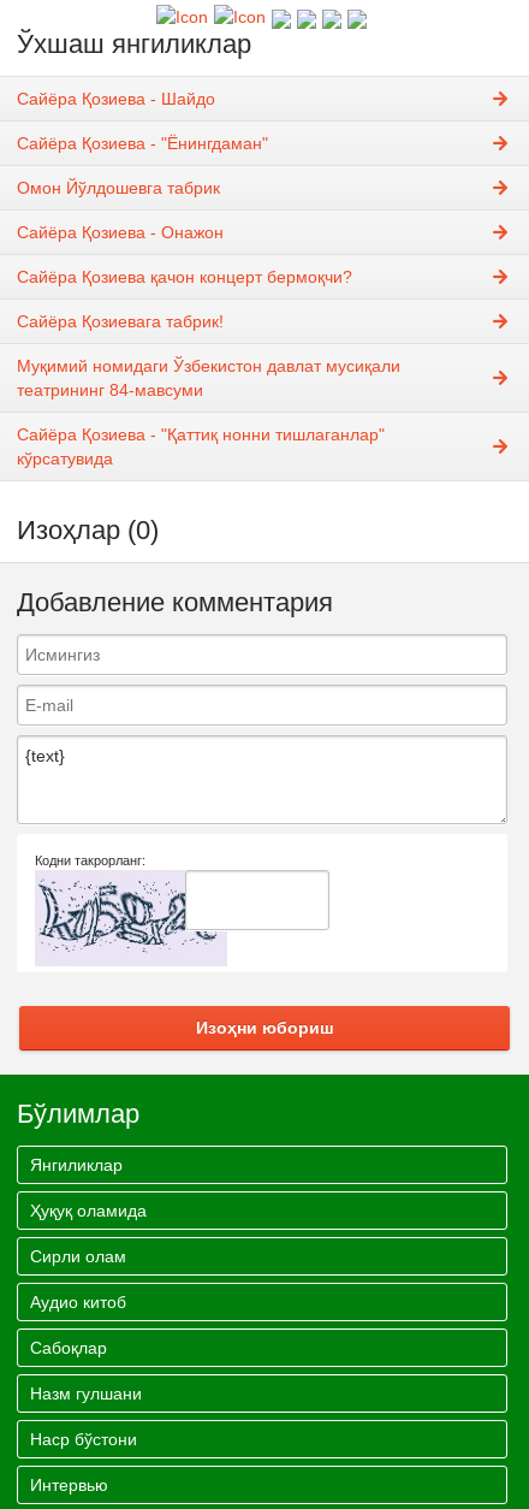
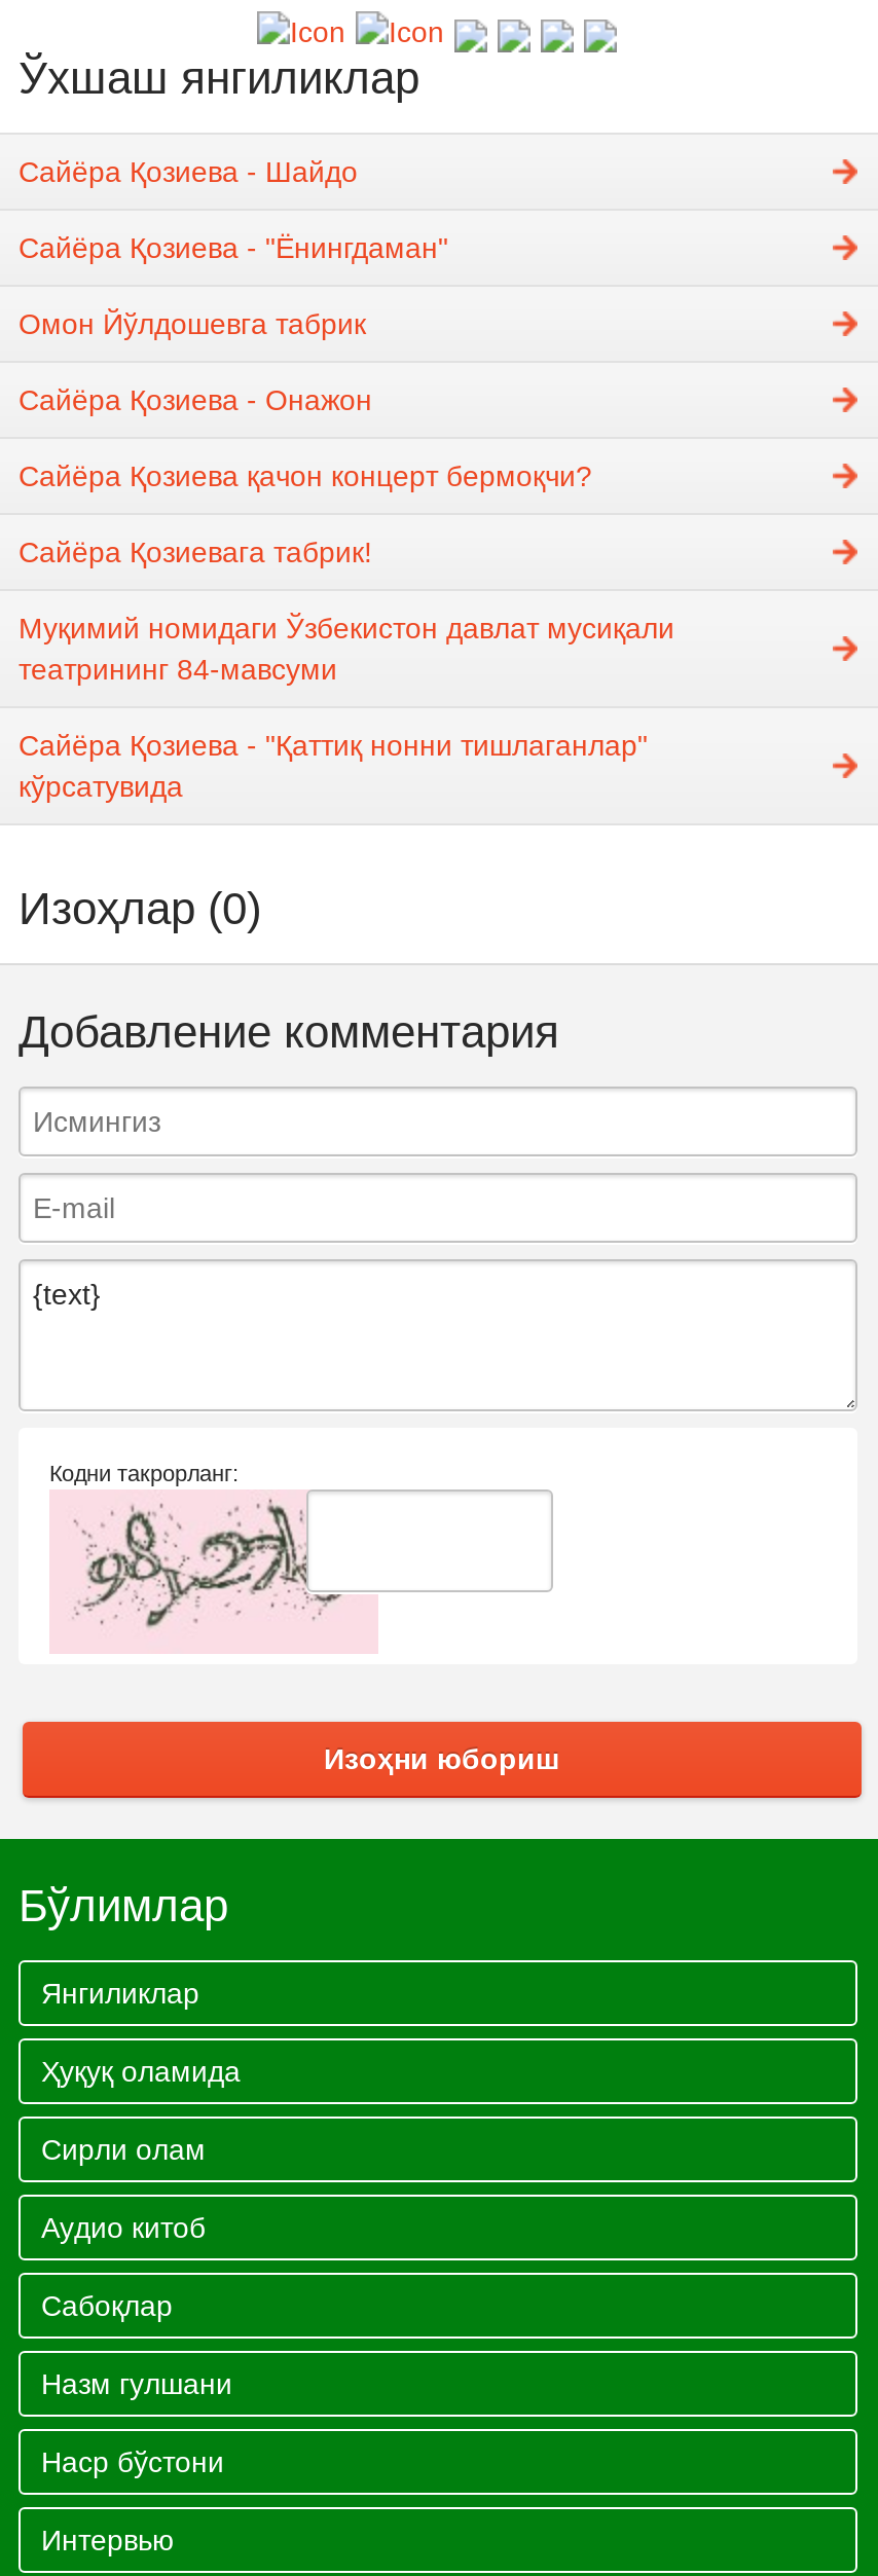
[37,877,218,953] [image] -> [56,1498,360,1629] [image]

